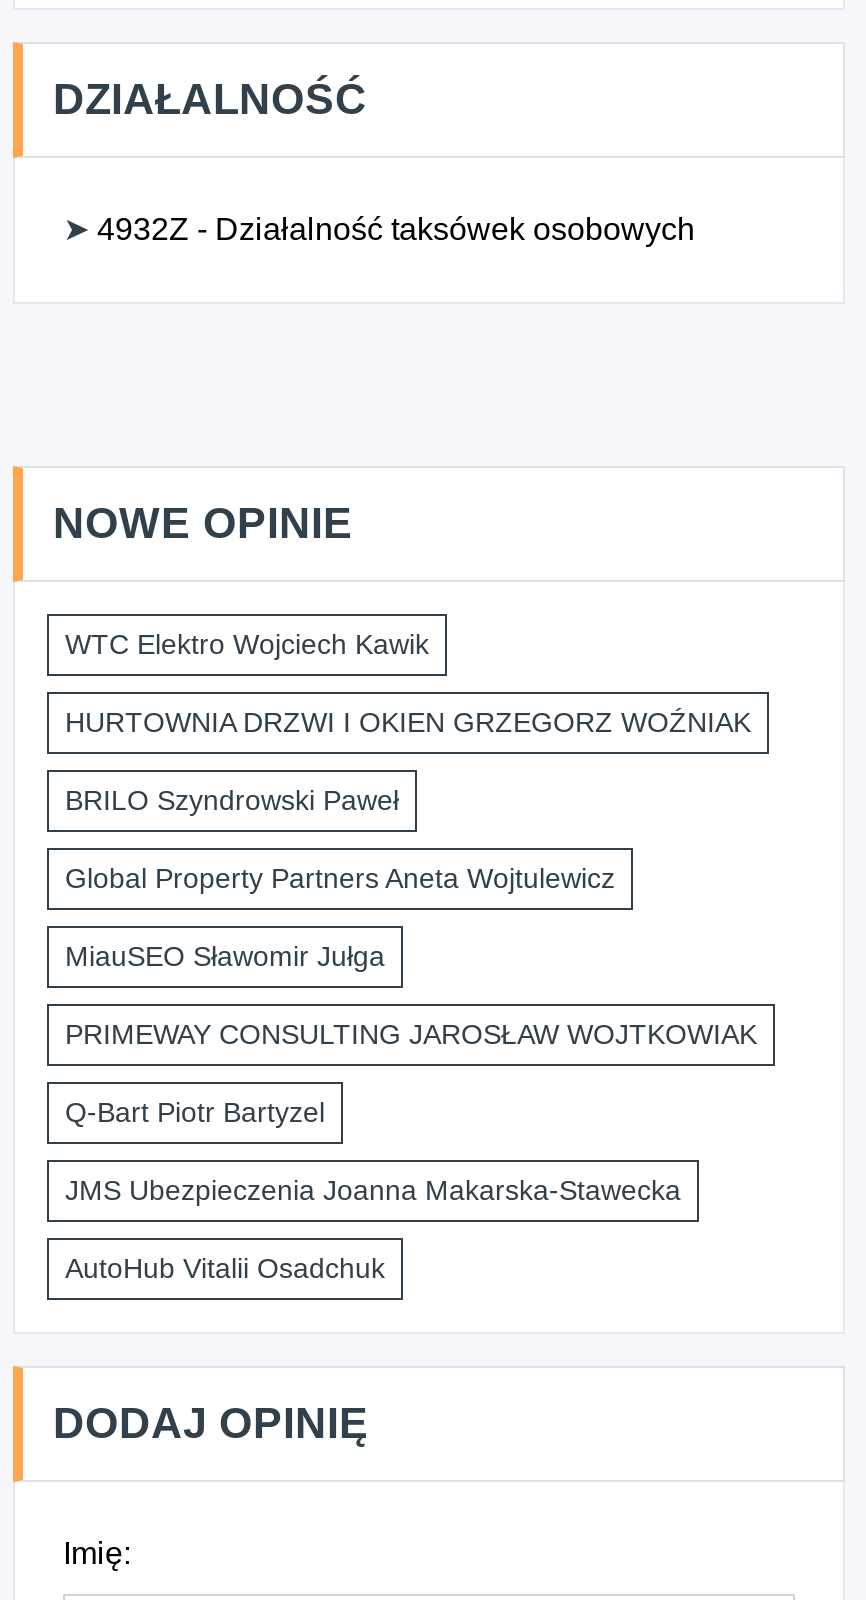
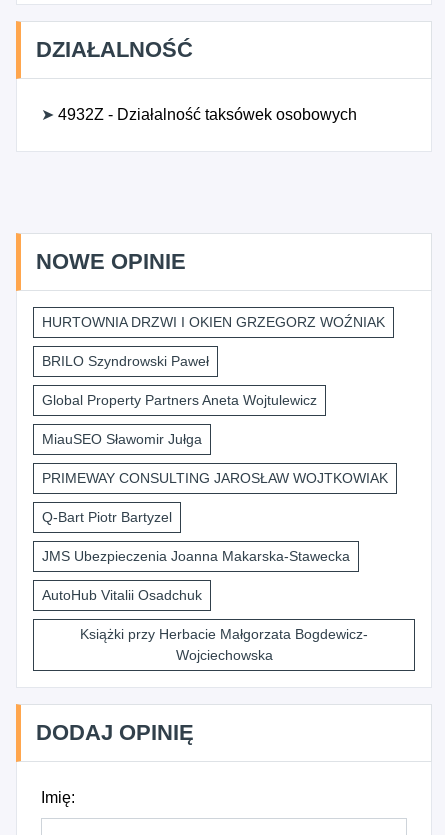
[65,628,429,660] WTC Elektro Wojciech Kawik -> none
moved [65,706,757,1284] -> [42,314,388,603]: HURTOWNIA DRZWI I OKIEN GRZEGORZ WOŹNIAK | BRILO Szyndrowski Paweł | Global Property Partners Aneta Wojtulewicz | MiauSEO Sławomir Jułga | PRIMEWAY CONSULTING JAROSŁAW WOJTKOWIAK | Q-Bart Piotr Bartyzel | JMS Ubezpieczenia Joanna Makarska-Stawecka | AutoHub Vitalii Osadchuk
none -> [80,626,368,663] Książki przy Herbacie Małgorzata Bogdewicz- | Wojciechowska

